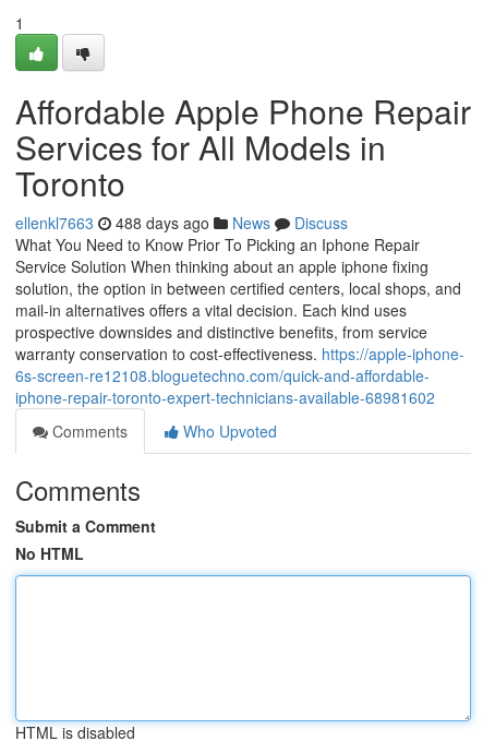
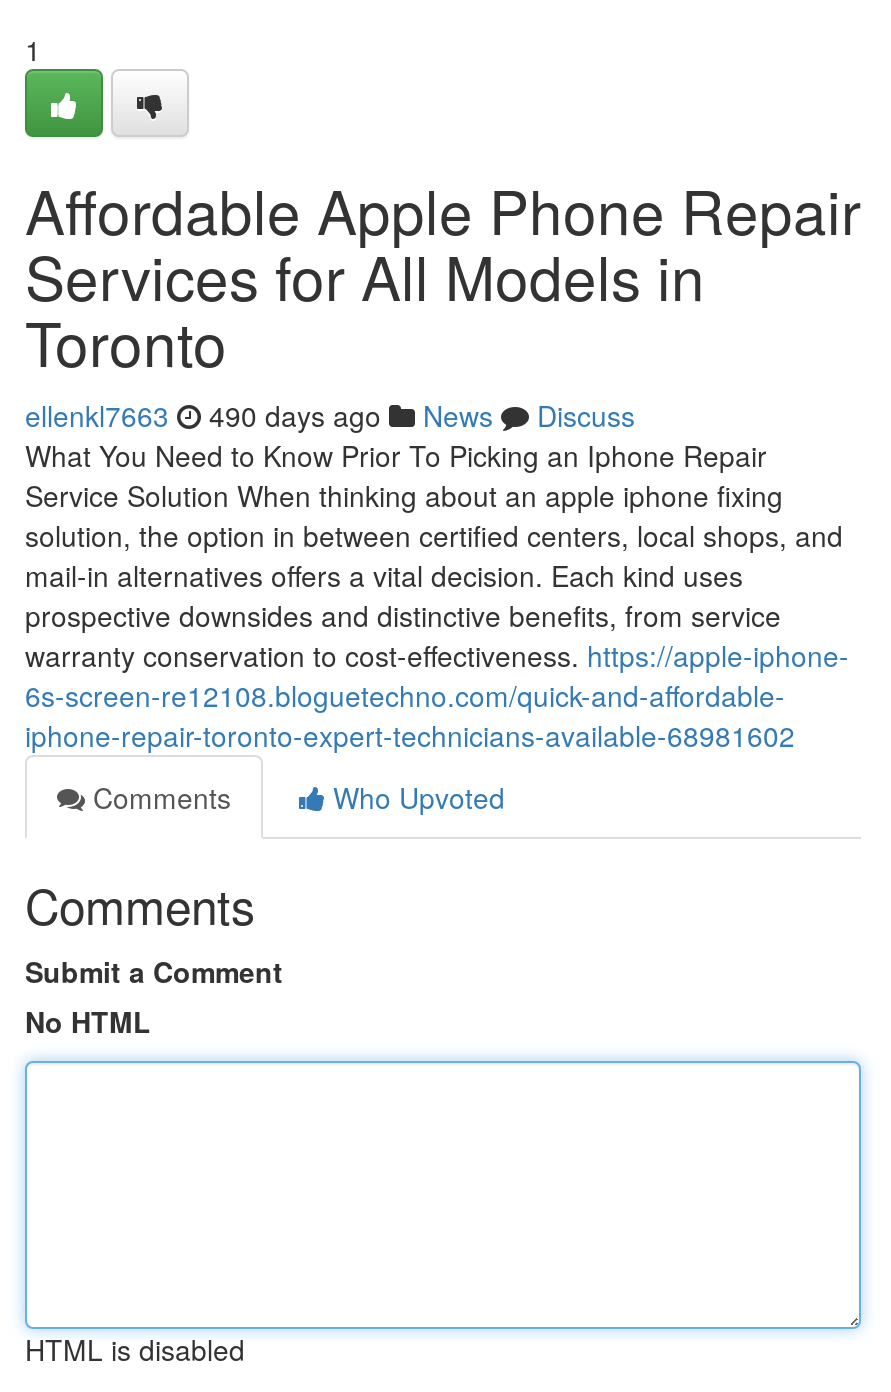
[15,212,348,234] ellenkl7663 488 days ago News Discuss -> [25,395,635,435] ellenkl7663 490 days ago News Discuss

